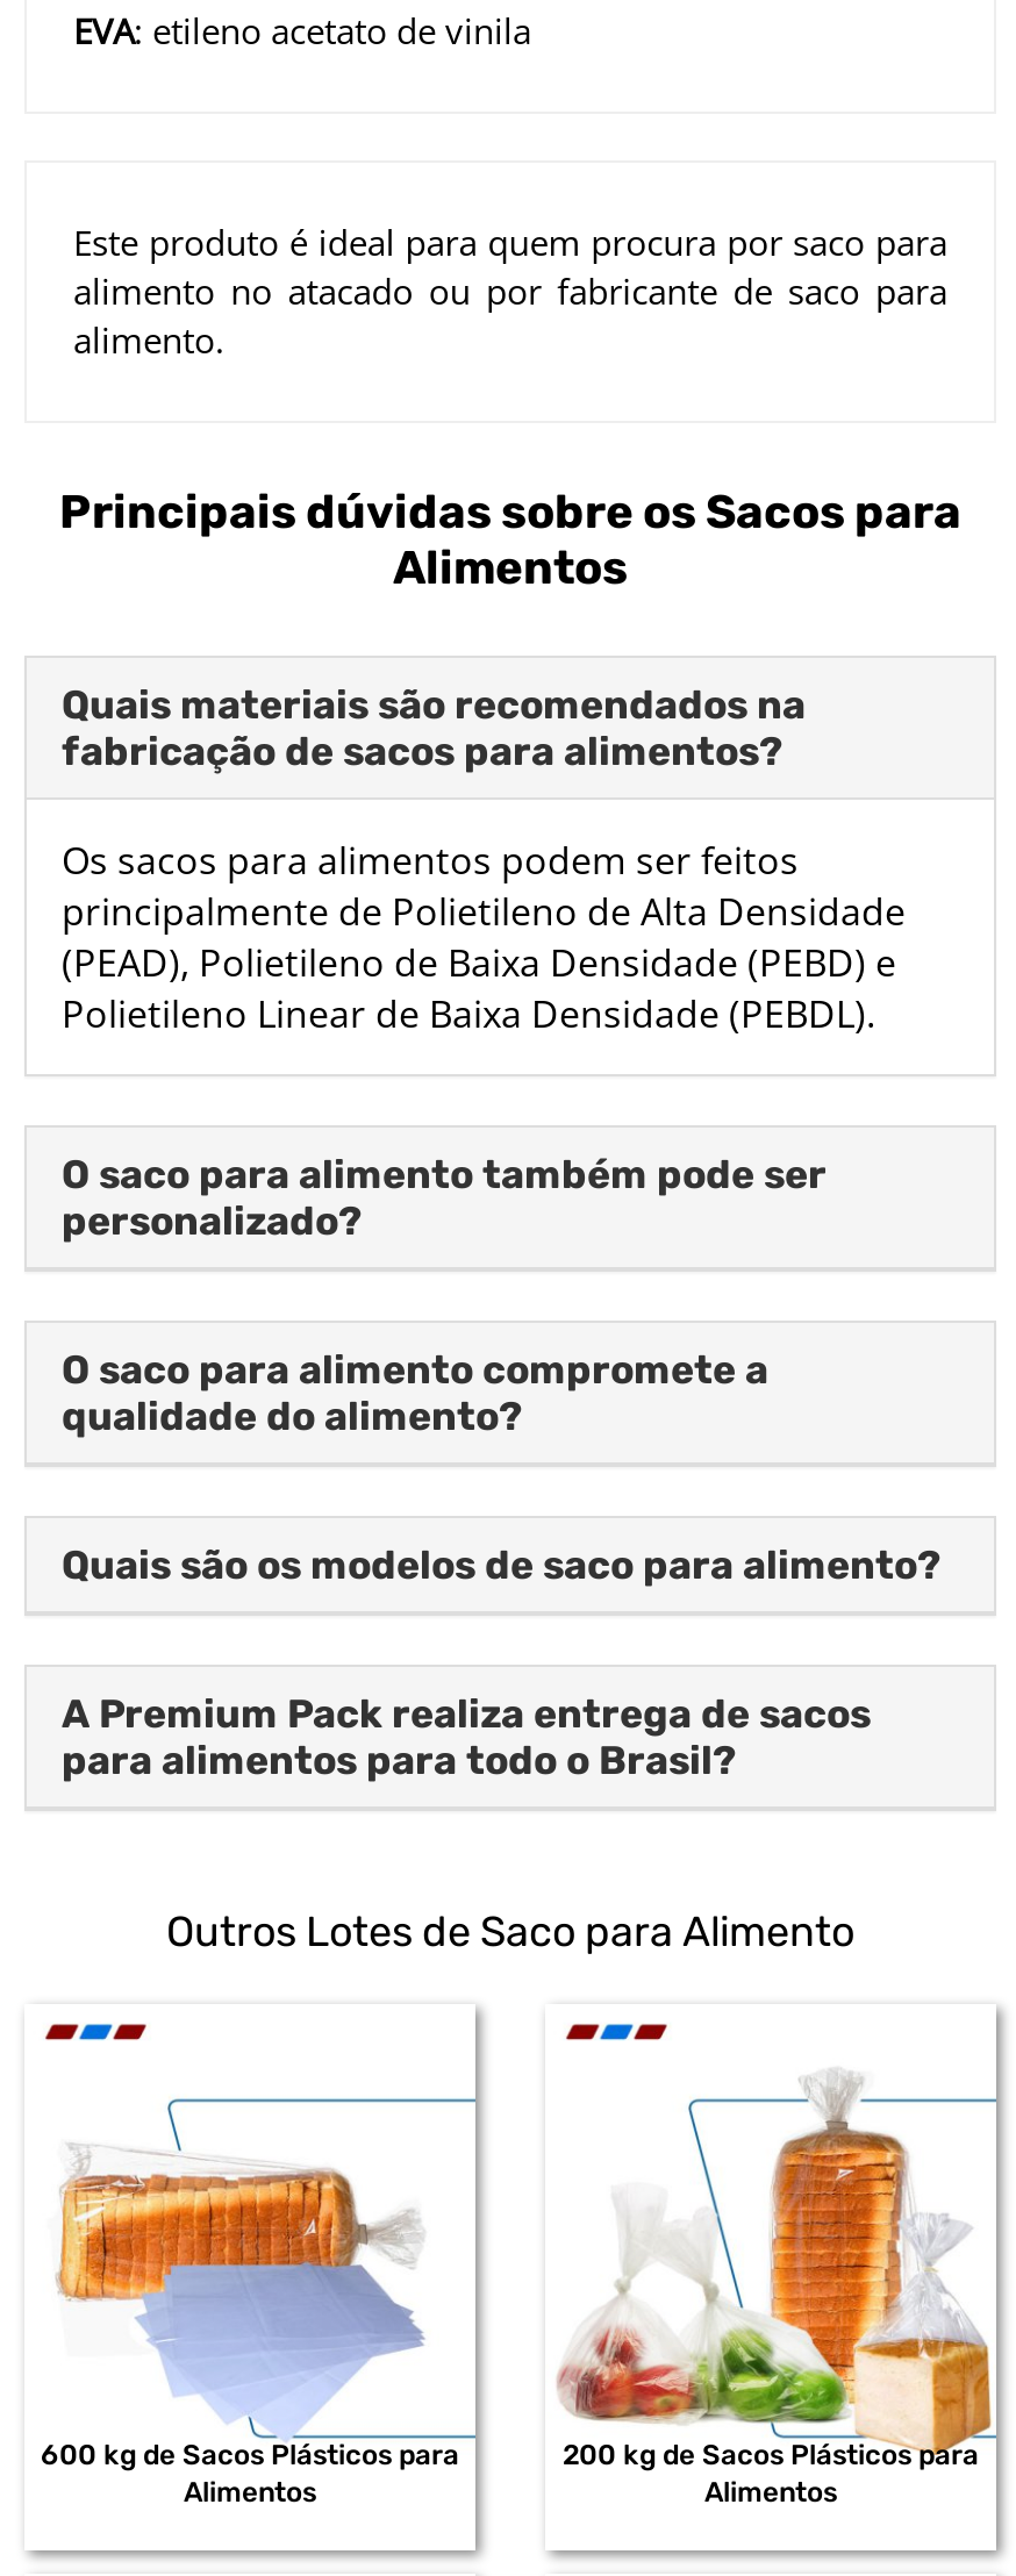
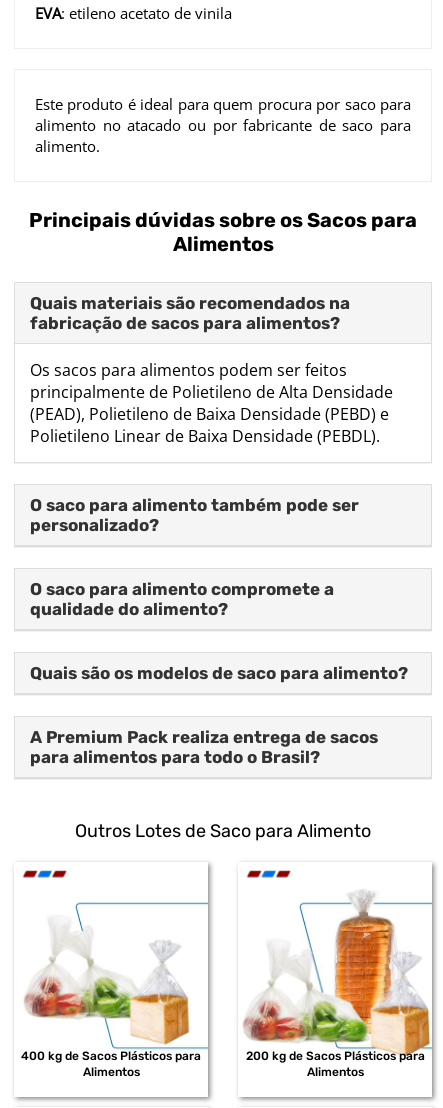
[41,2144,459,2473] [image] | 600 kg de Sacos Plásticos para -> [21,923,201,1063] [image] | 400 kg de Sacos Plásticos para

